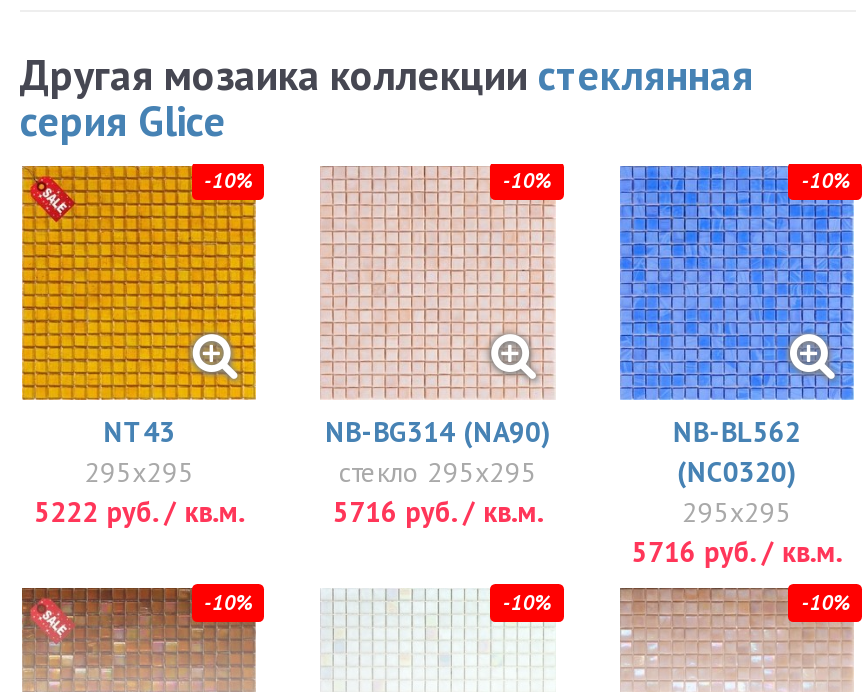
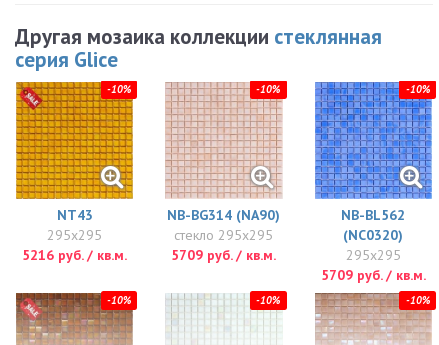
[34,494,244,530] 5222 руб. / кв.м. -> [22,246,127,264] 5216 руб. / кв.м.
[333,494,543,530] 5716 руб. / кв.м. -> [171,246,276,264] 5709 руб. / кв.м.
[632,534,842,570] 5716 руб. / кв.м. -> [321,266,426,284] 5709 руб. / кв.м.

